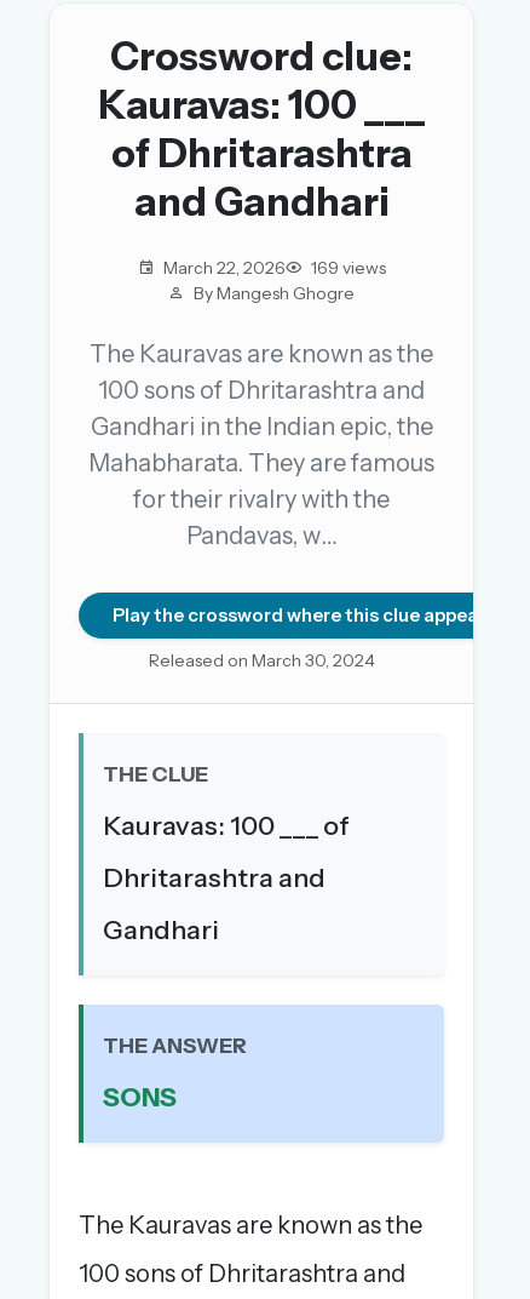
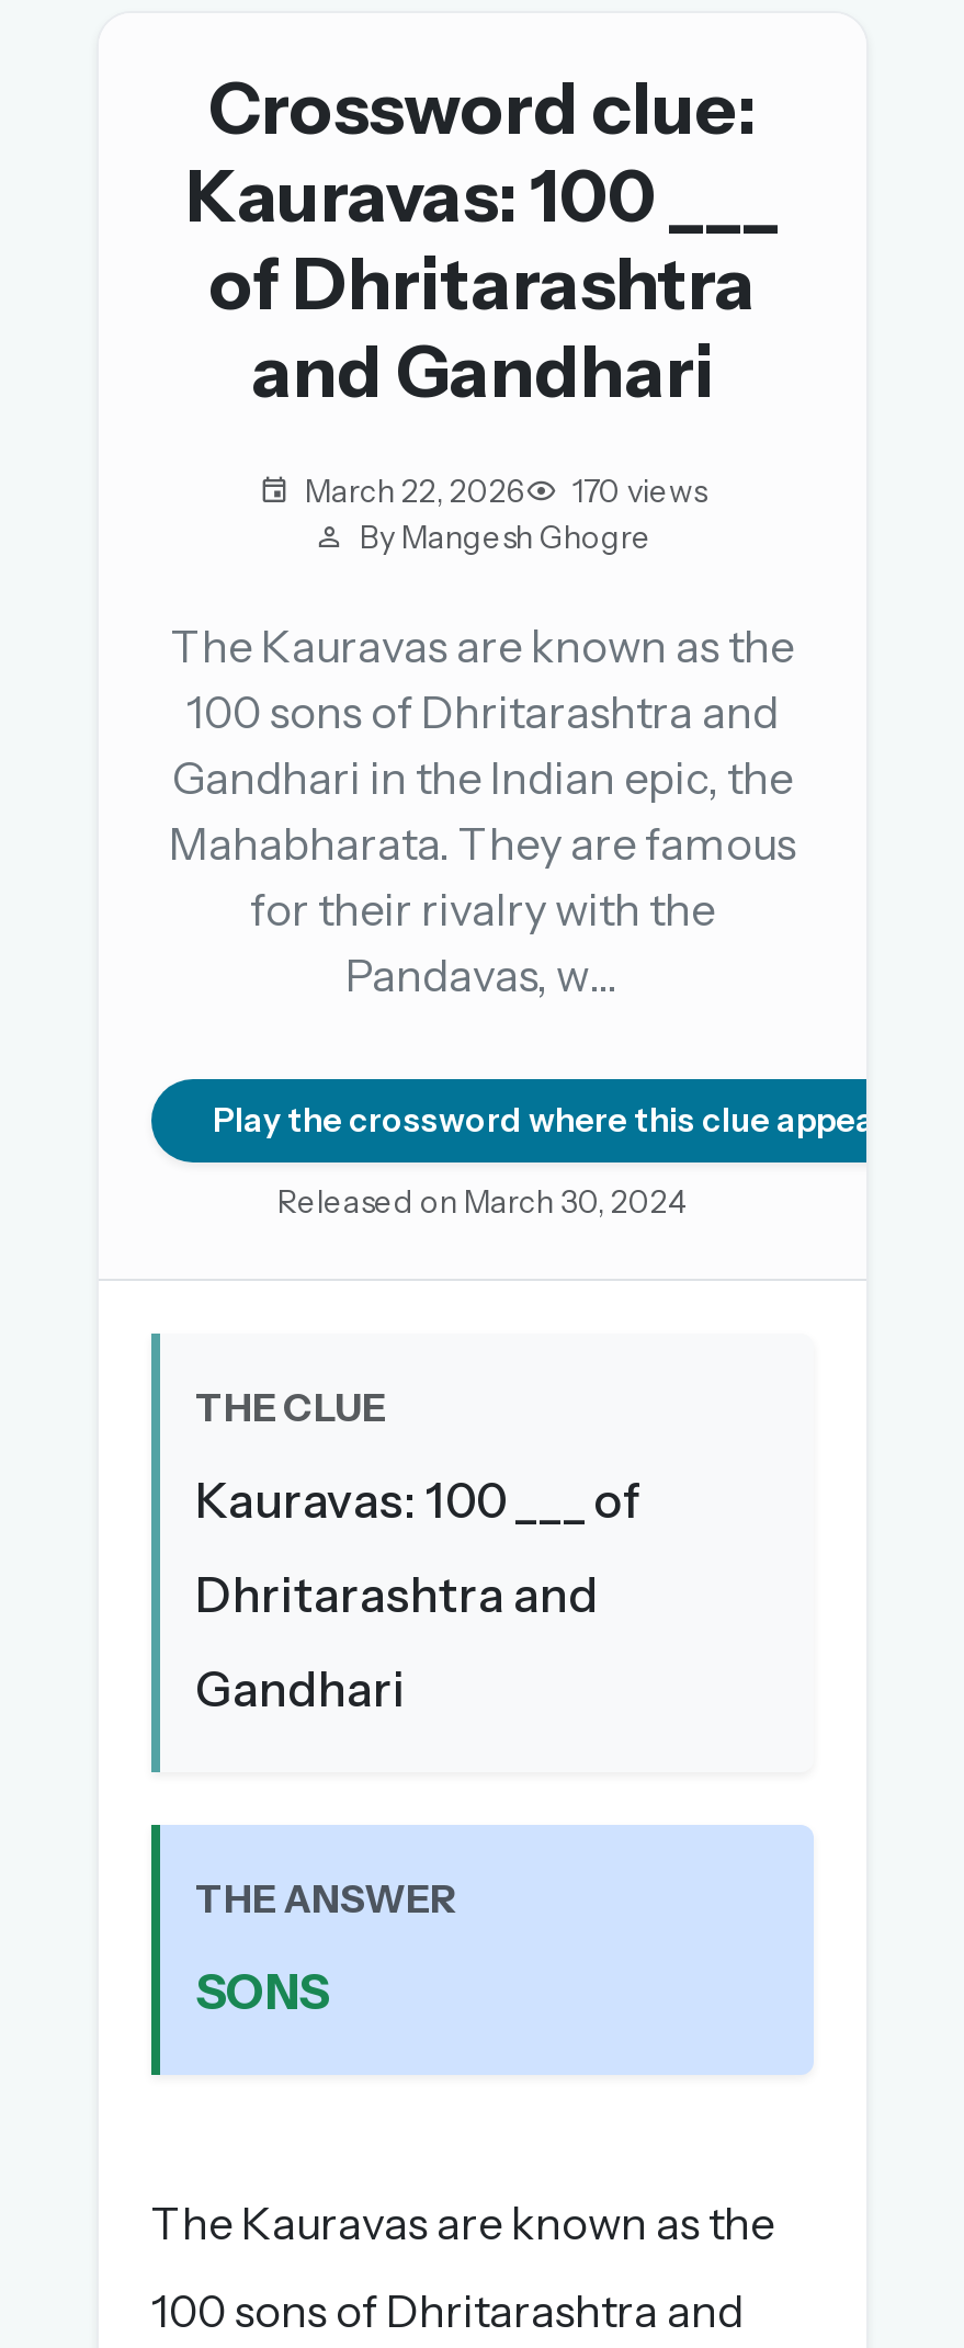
[159,257,385,279] March 22, 2026 169 views -> [298,472,706,511] March 22, 2026 170 views

